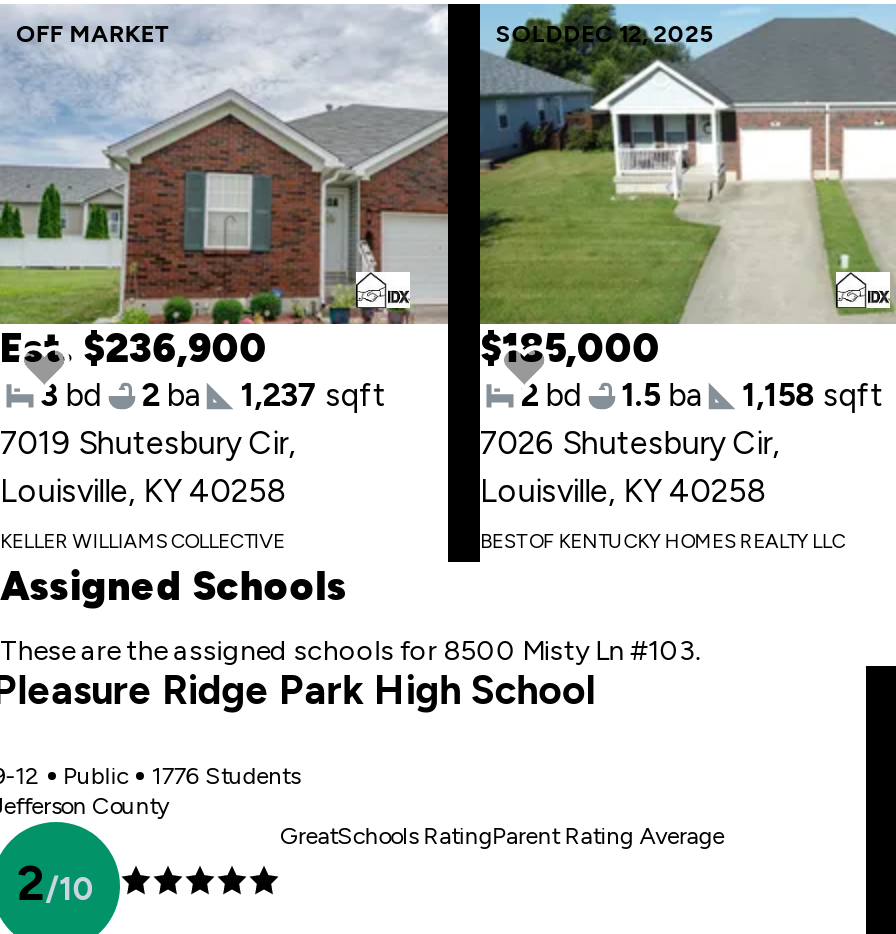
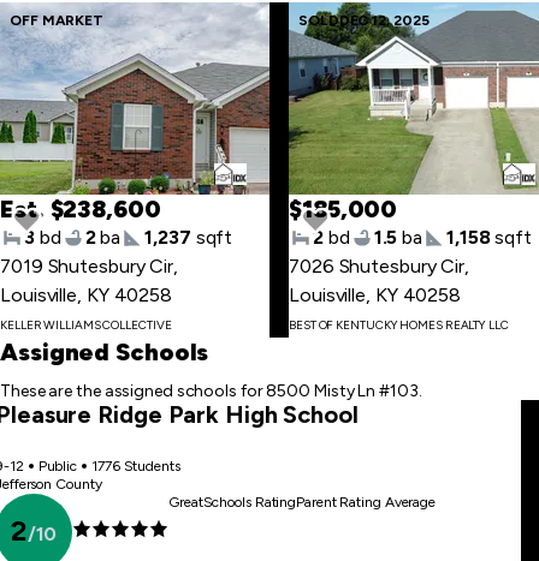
[0,324,267,372] Est. $236,900 -> [0,195,161,223] Est. $238,600

